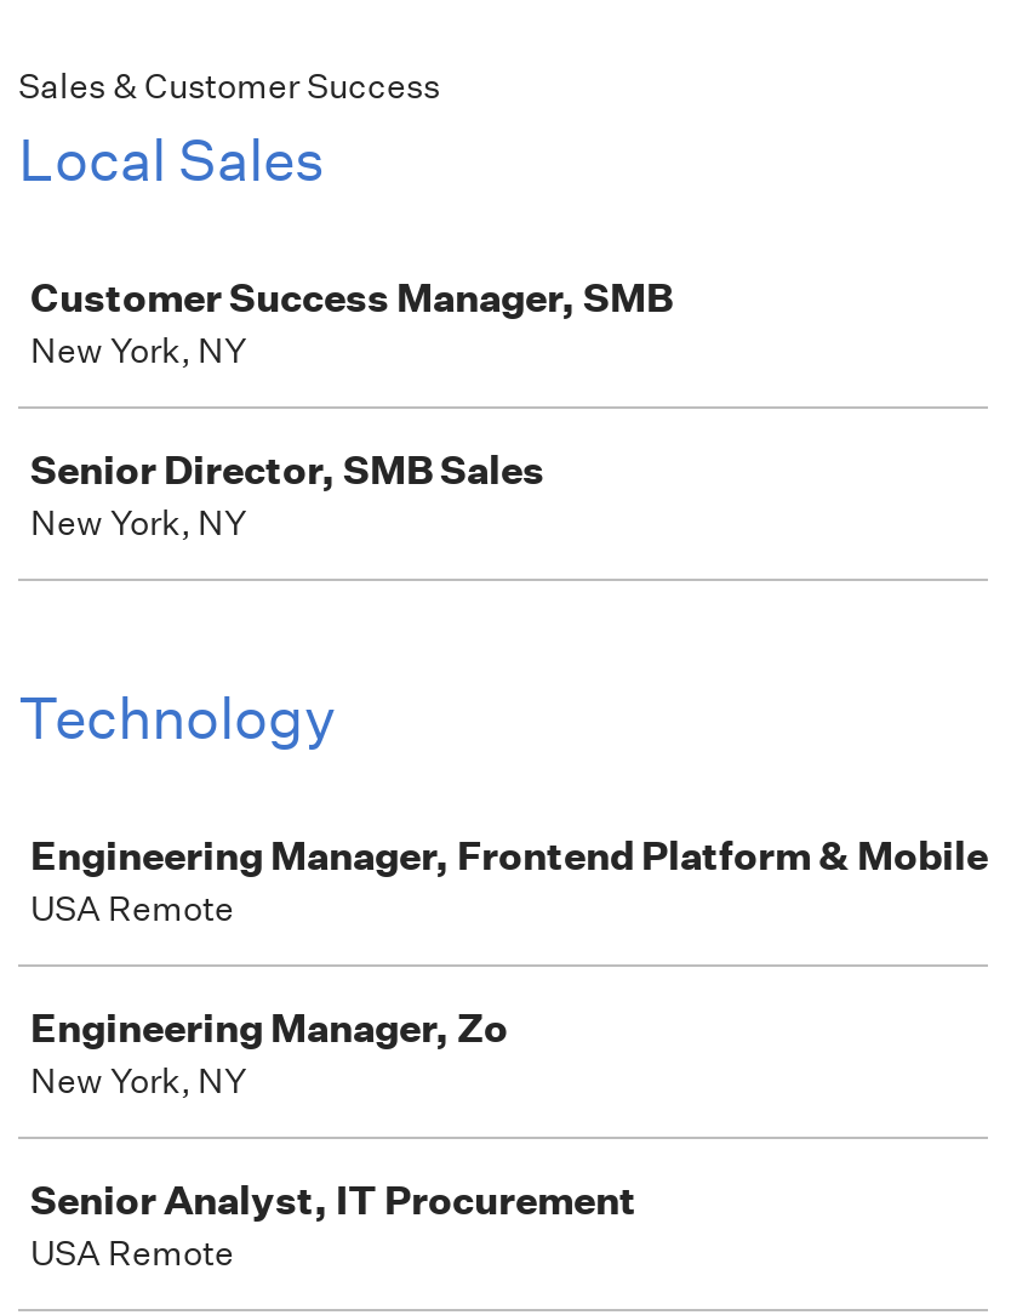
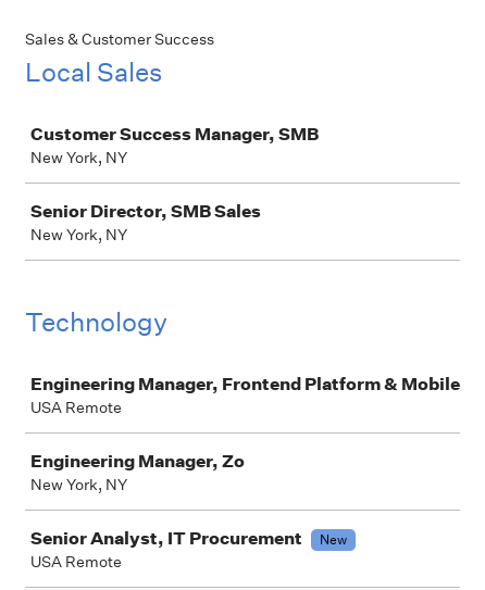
none -> [320,530,347,549] New

